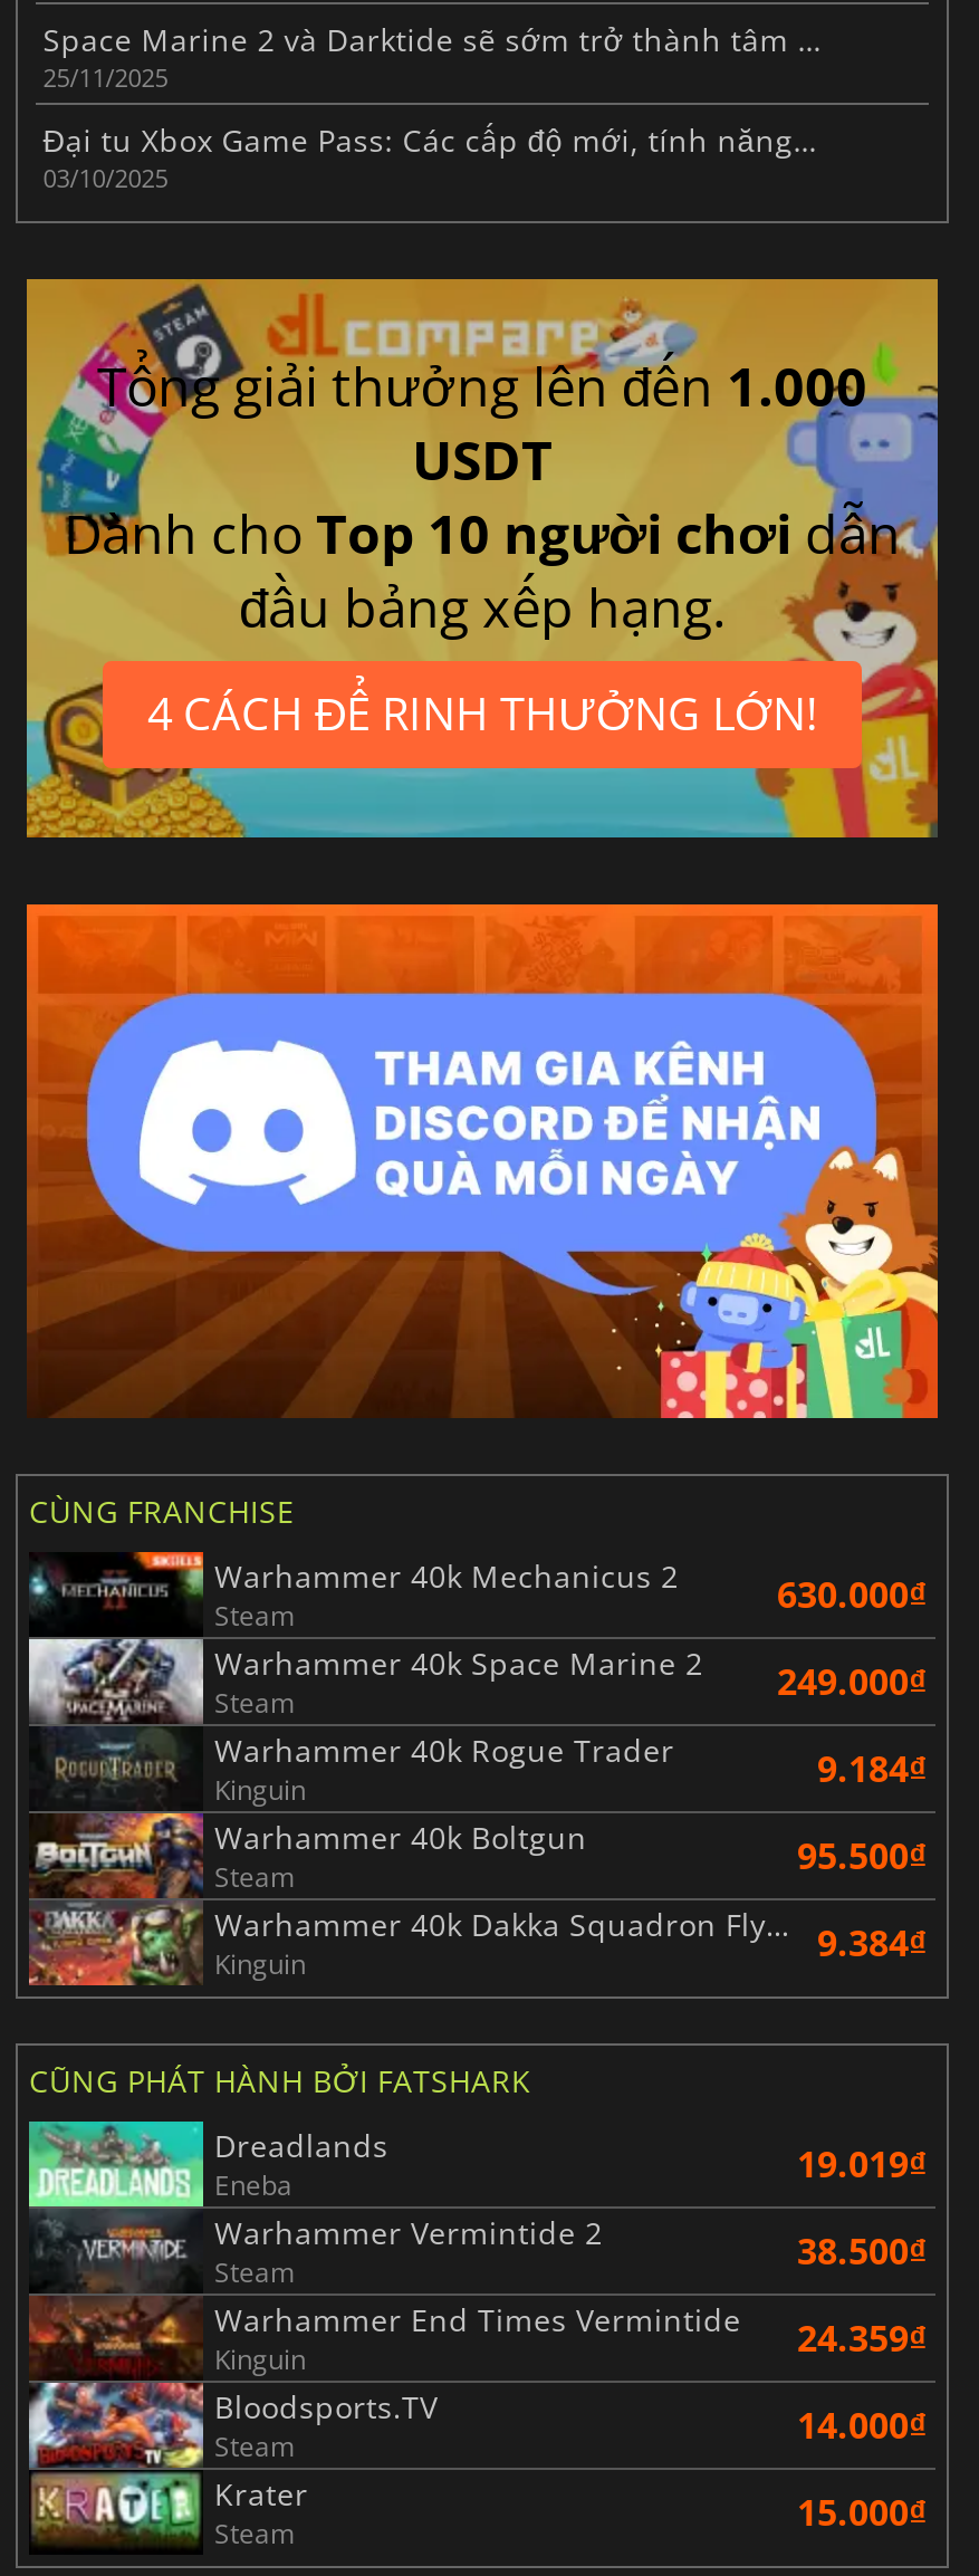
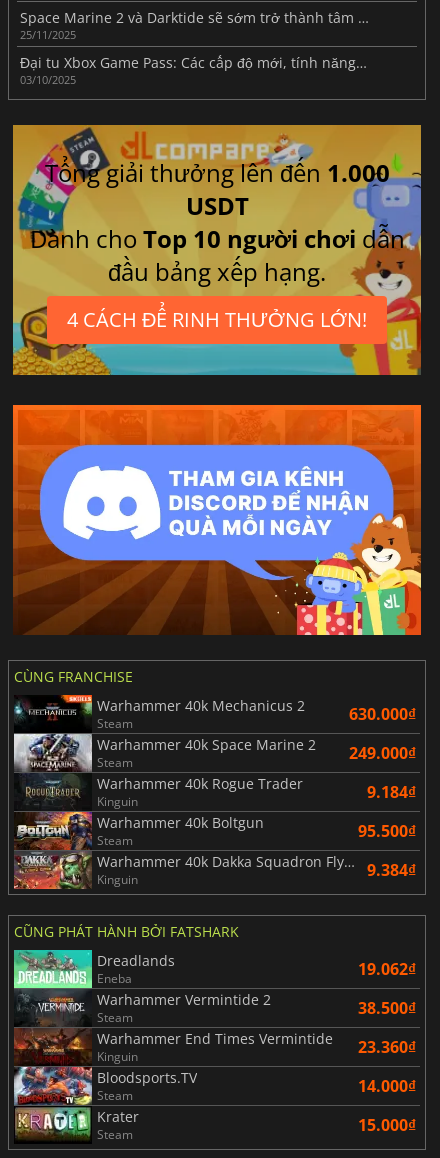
[797,2139,927,2188] 19.019₫ -> [358,958,416,980] 19.062₫
[214,2297,927,2362] Warhammer End Times Vermintide 24.359₫ -> [97,1029,416,1058] Warhammer End Times Vermintide 23.360₫

